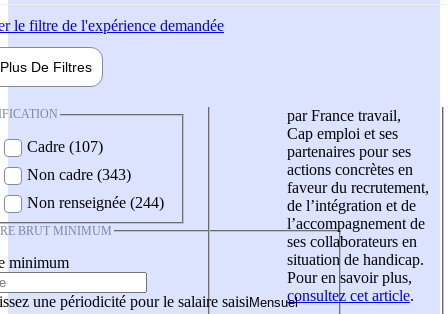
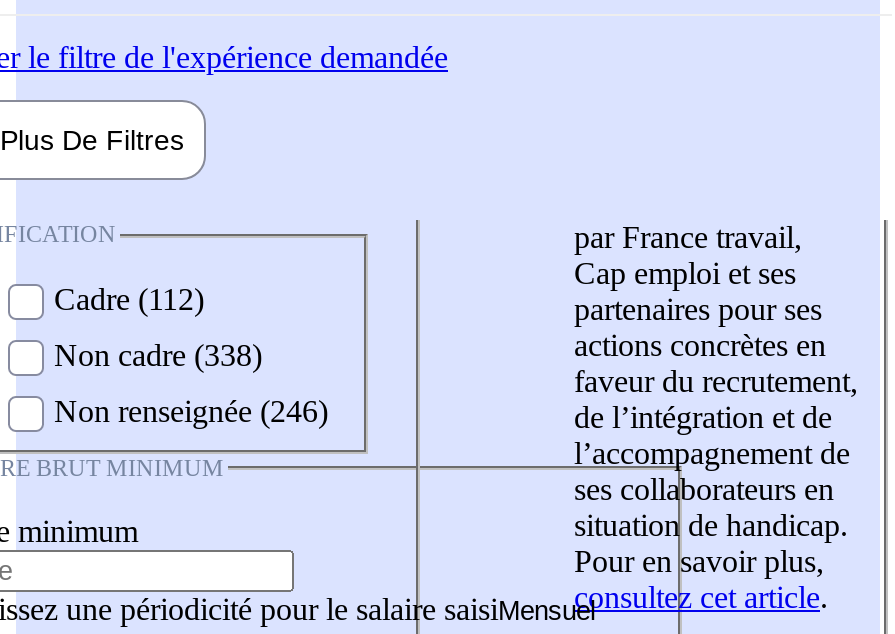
[27,138,103,155] Cadre (107) -> [54,282,204,316] Cadre (112)
[27,166,131,183] Non cadre (343) -> [54,338,262,372] Non cadre (338)
[27,194,164,211] Non renseignée (244) -> [54,394,328,428] Non renseignée (246)

